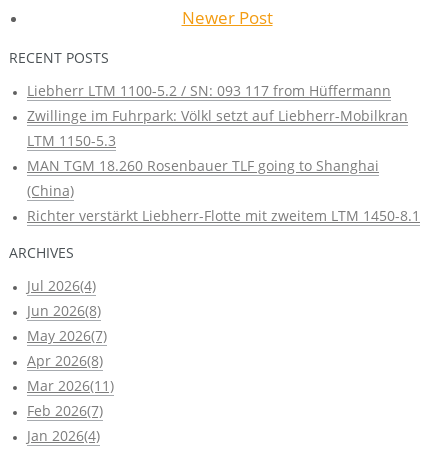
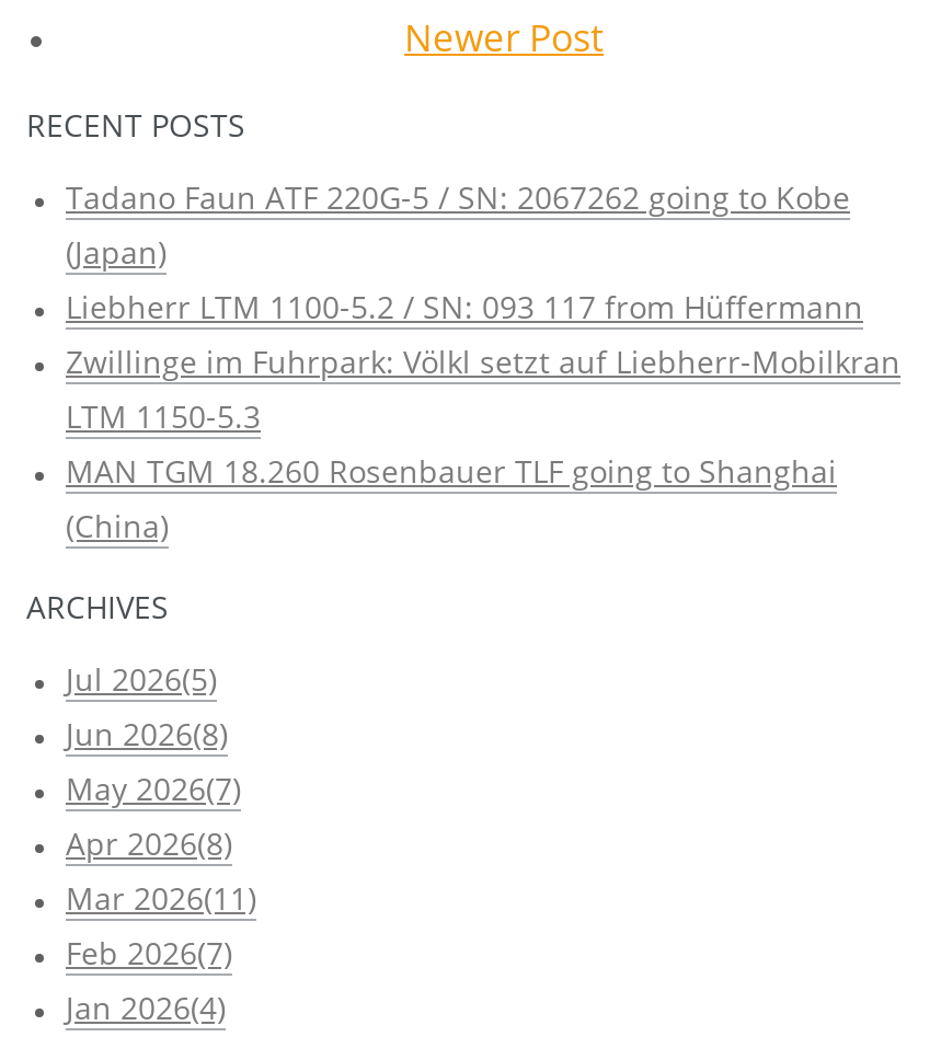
none -> [66,176,850,272] Tadano Faun ATF 220G-5 / SN: 2067262 going to Kobe | (Japan)
moved [27,81,408,200] -> [66,285,900,546]: Liebherr LTM 1100-5.2 / SN: 093 117 from Hüffermann | Zwillinge im Fuhrpark: Völkl setzt auf Liebherr-Mobilkran | LTM 1150-5.3 | MAN TGM 18.260 Rosenbauer TLF going to Shanghai | (China)
[27,206,420,225] Richter verstärkt Liebherr-Flotte mit zweitem LTM 1450-8.1 -> none
[27,276,96,295] Jul 2026(4) -> [66,657,217,699] Jul 2026(5)

